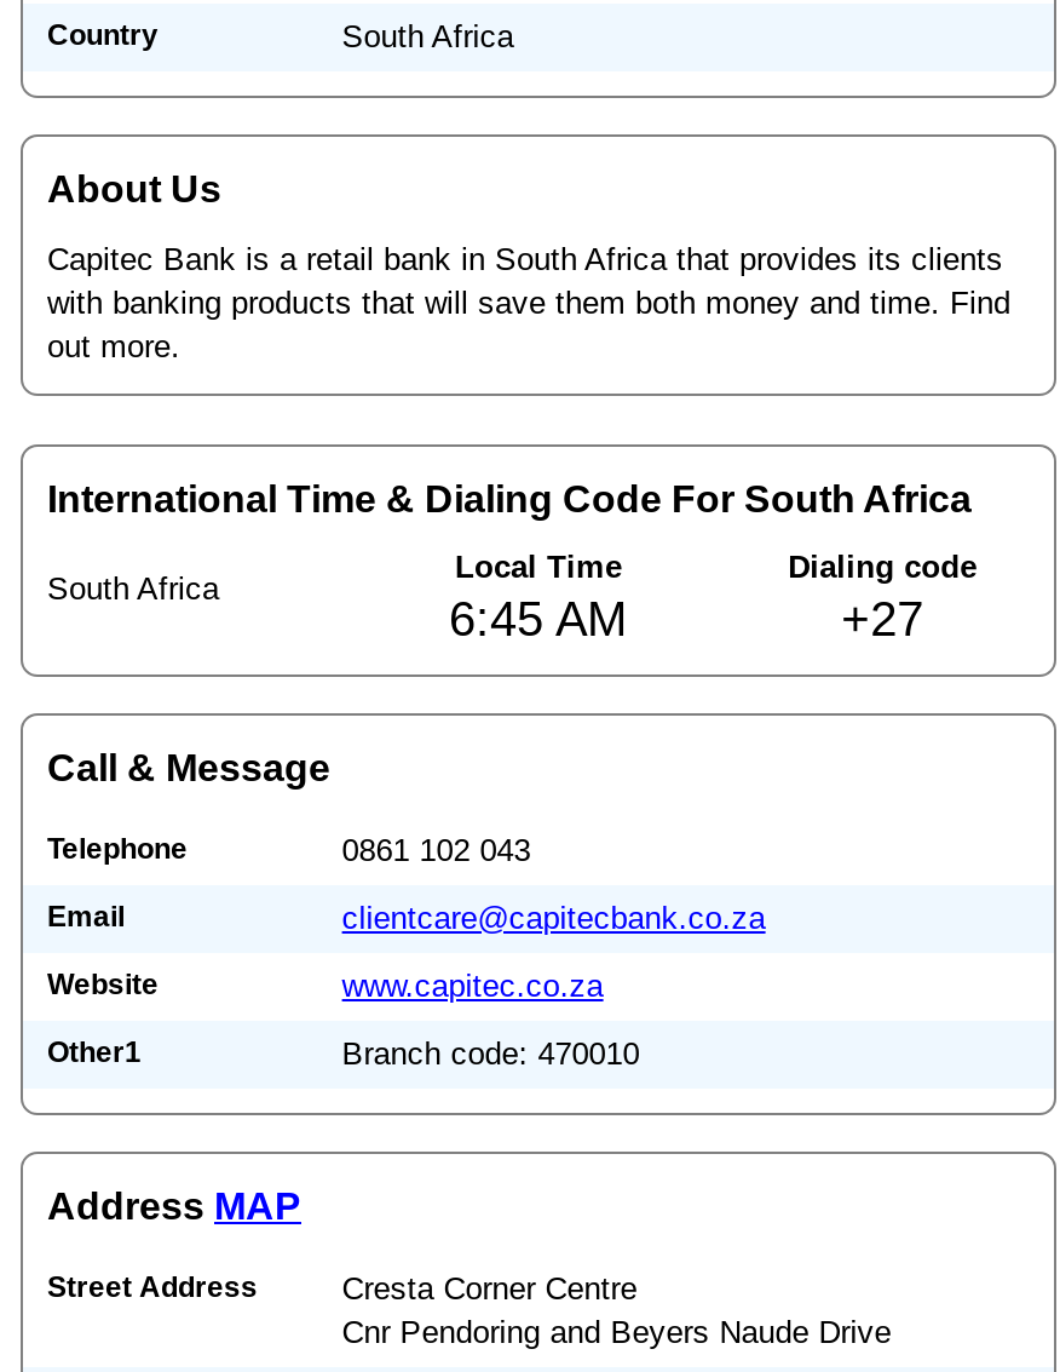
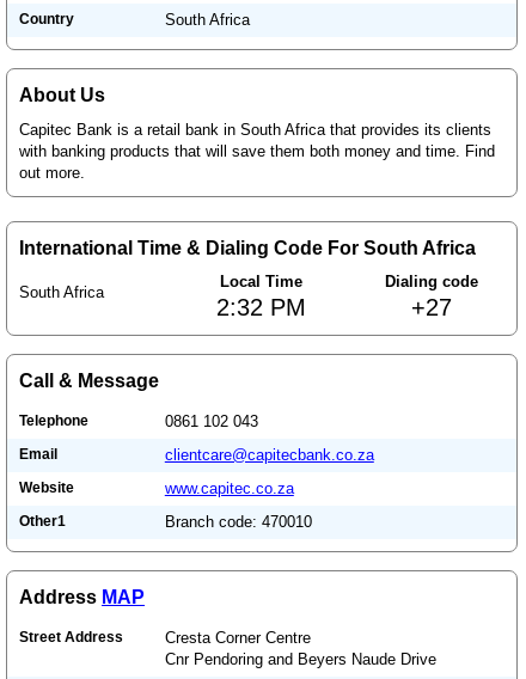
[449,592,628,645] 6:45 AM -> [217,294,307,320] 2:32 PM

